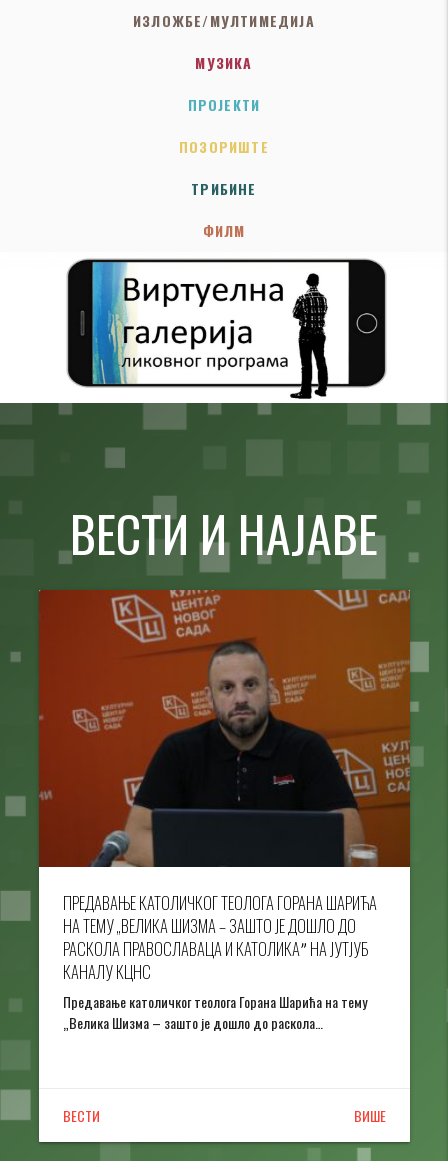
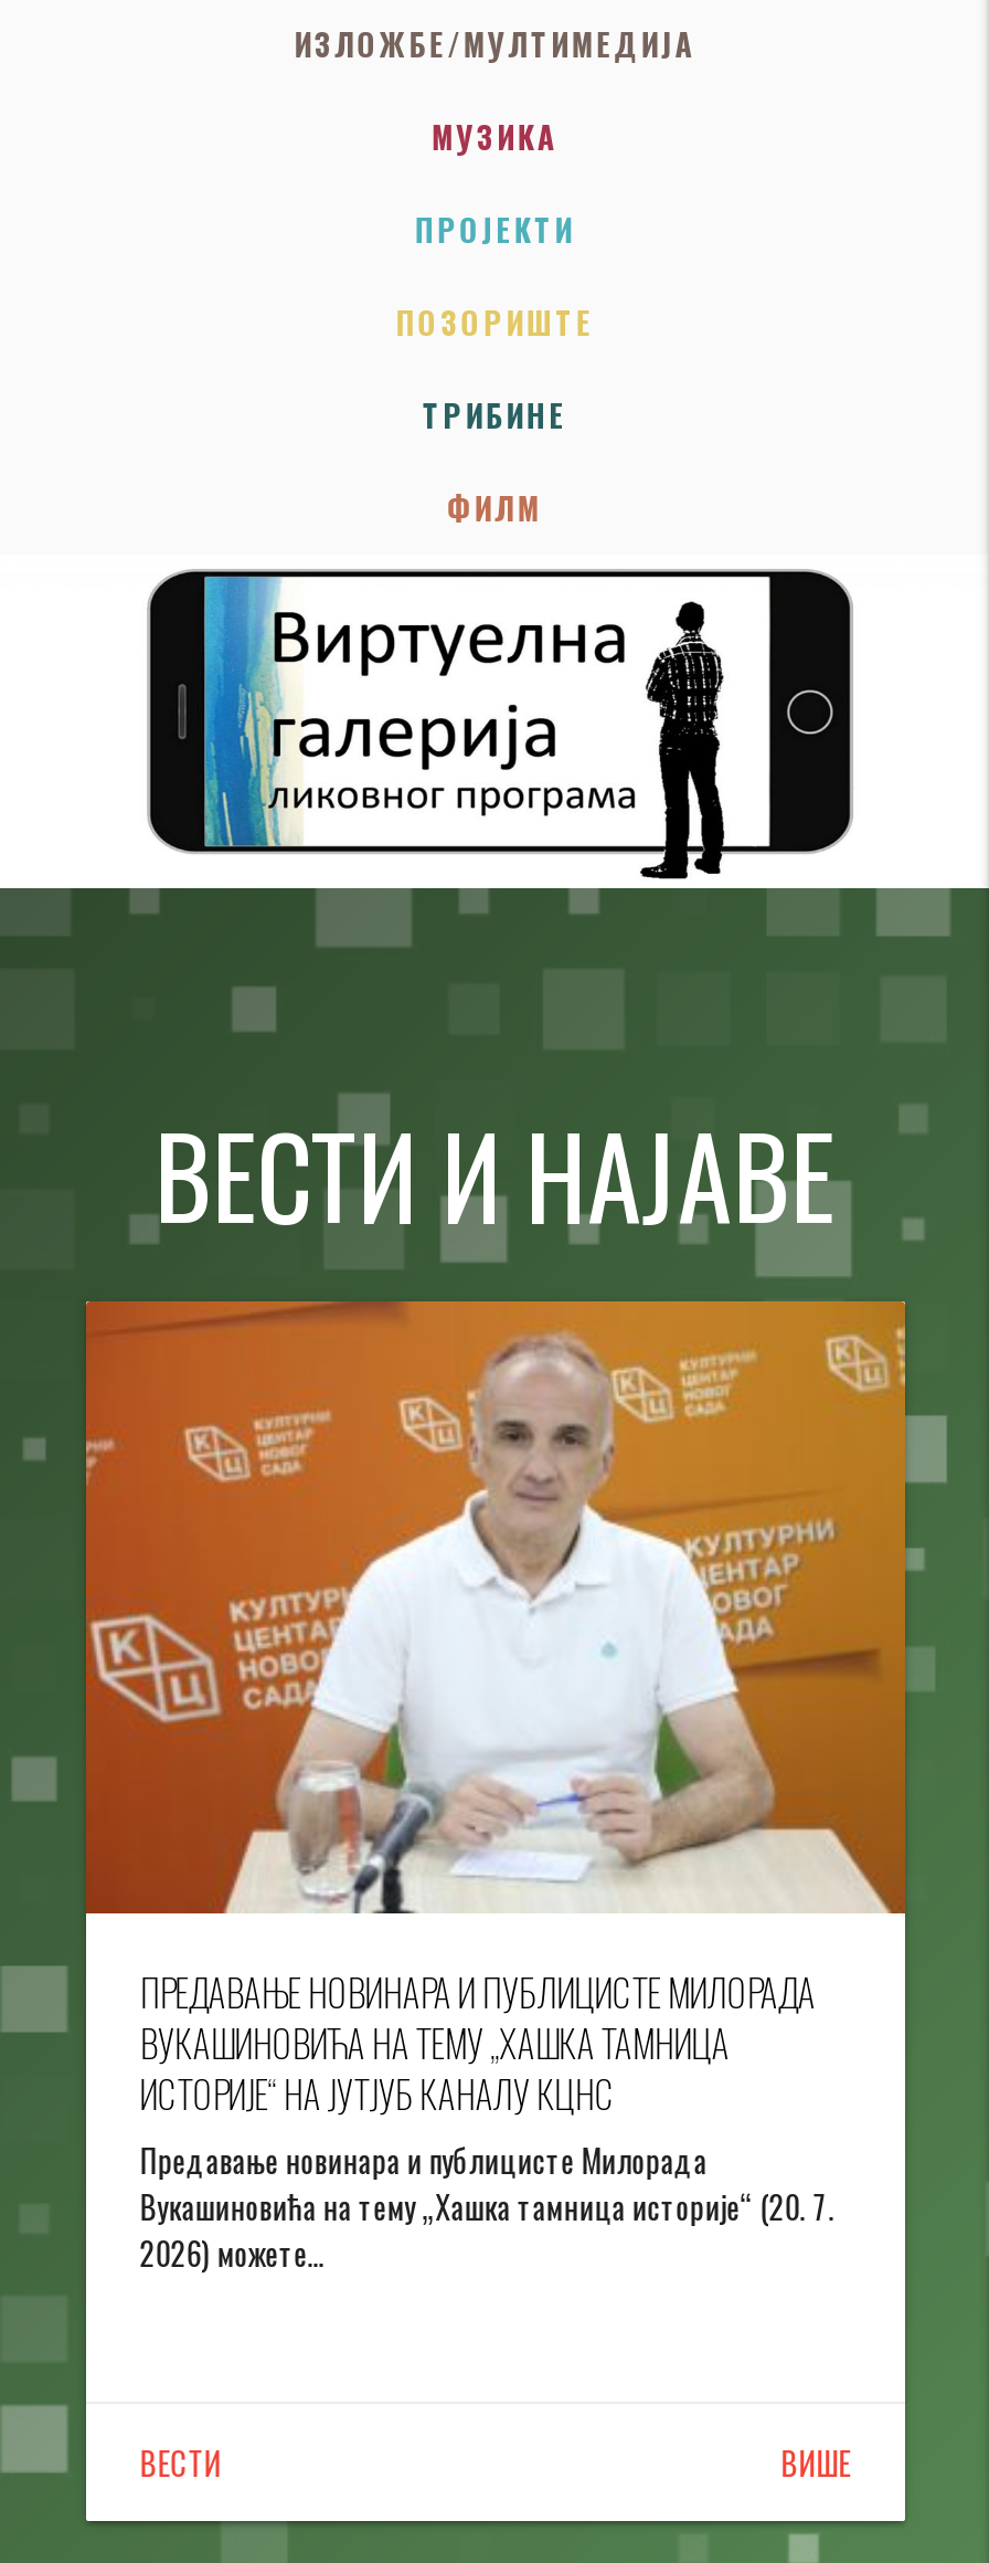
[39,589,410,1033] [image] | ПРЕДАВАЊЕ КАТОЛИЧКОГ ТЕОЛОГА ГОРАНА ШАРИЋА | НА ТЕМУ „ВЕЛИКА ШИЗМА – ЗАШТО ЈЕ ДОШЛО ДО | РАСКОЛА ПРАВОСЛАВАЦА И КАТОЛИКАˮ НА JУТЈУБ | КАНАЛУ КЦНС | Предавање католичког теолога Горана Шарића на тему | „Велика Шизма – зашто је дошло до раскола… -> [84,1301,907,2276] [image] | ПРЕДАВАЊЕ НОВИНАРА И ПУБЛИЦИСТЕ МИЛОРАДА | ВУКАШИНОВИЋА НА ТЕМУ „ХАШКА ТАМНИЦА | ИСТОРИЈЕ“ НА ЈУТЈУБ КАНАЛУ КЦНС | Предавање новинара и публицисте Милорада | Вукашиновића на тему „Хашка тамница историје“ (20. 7. | 2026) можете…

